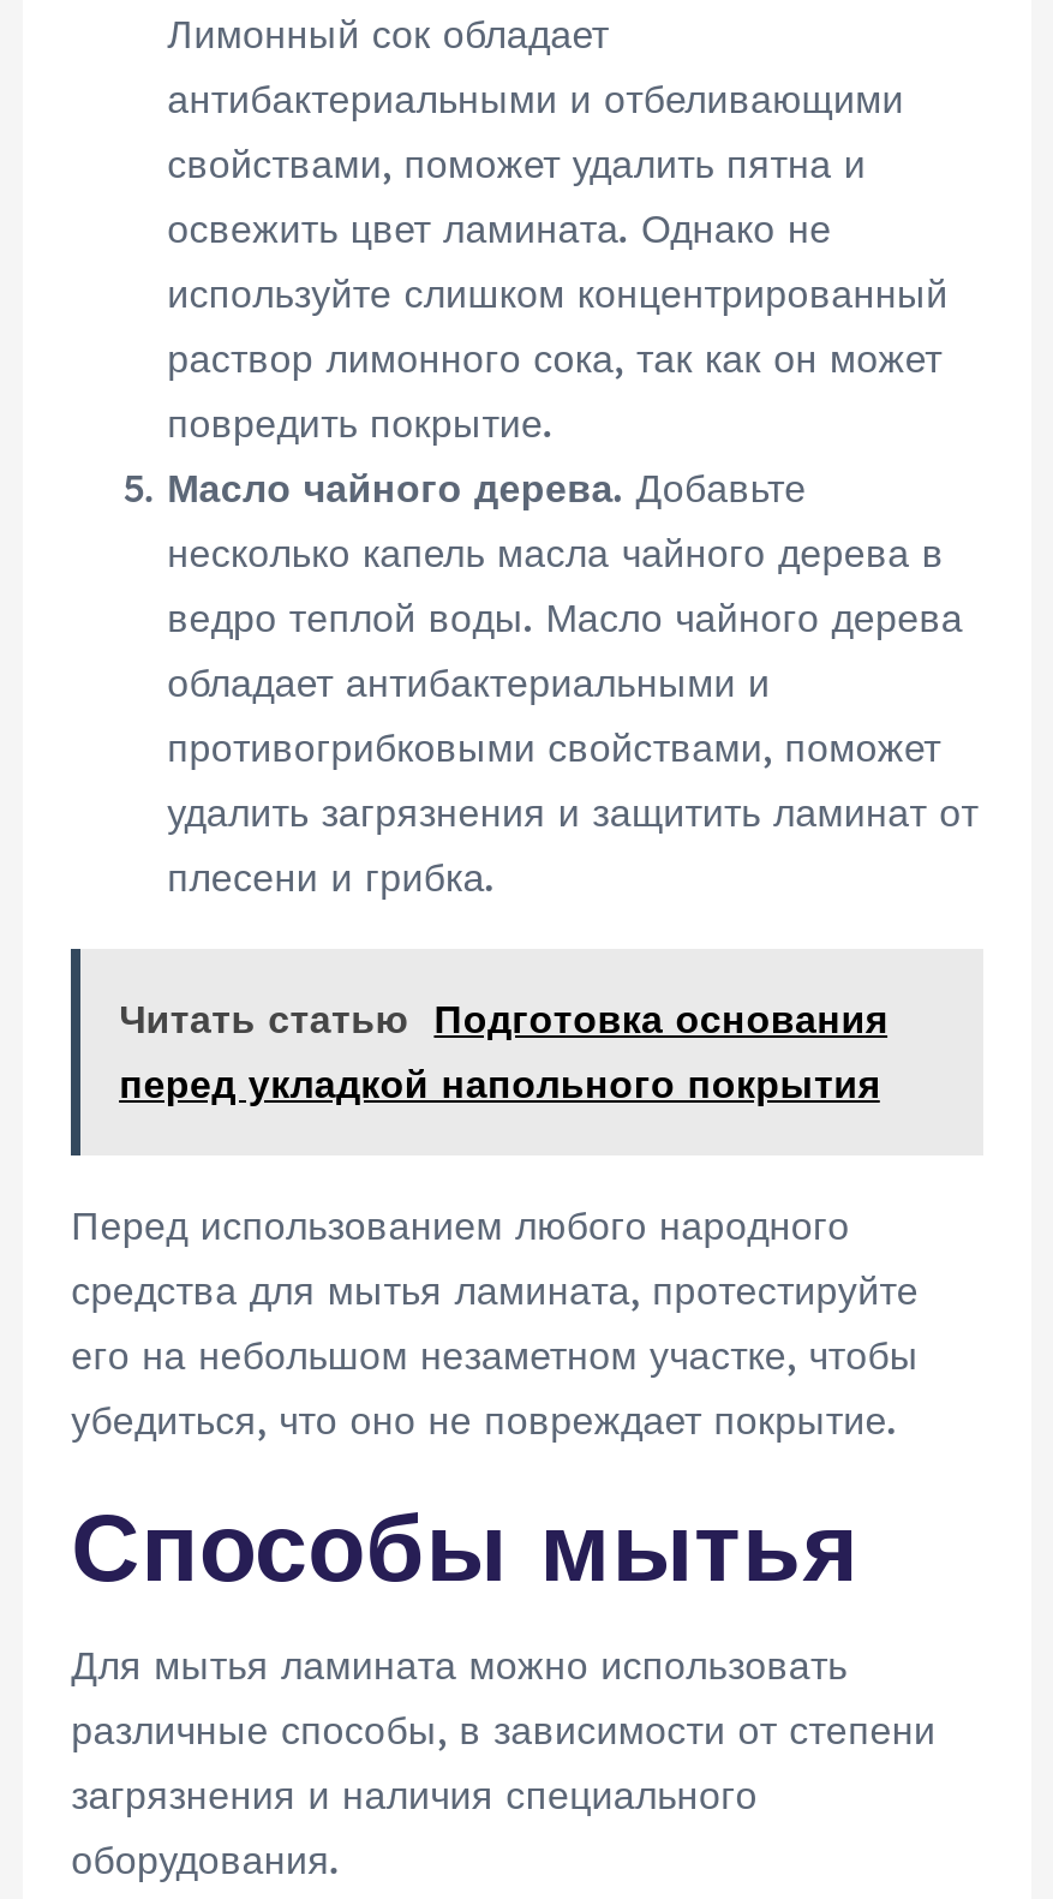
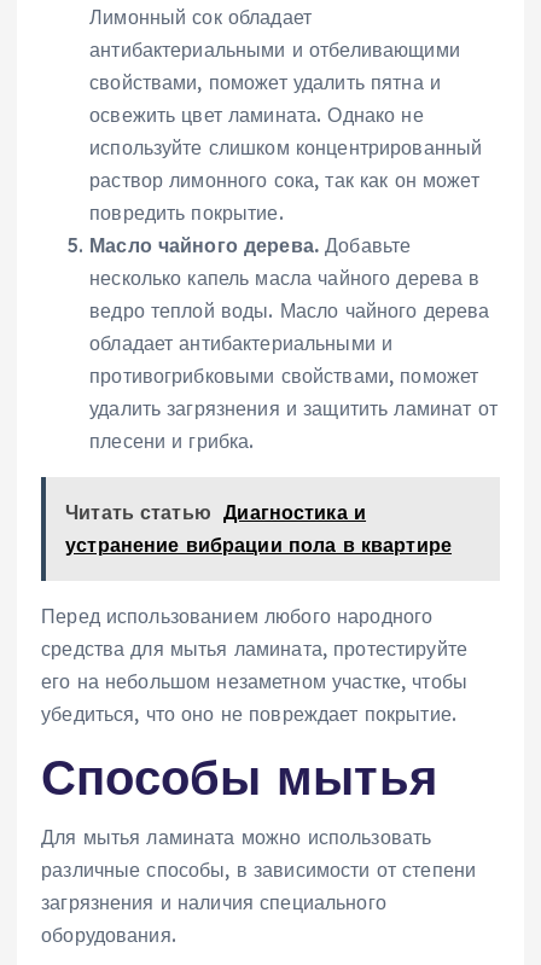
[119,994,887,1107] Читать статью Подготовка основания | перед укладкой напольного покрытия -> [65,500,452,556] Читать статью Диагностика и | устранение вибрации пола в квартире

